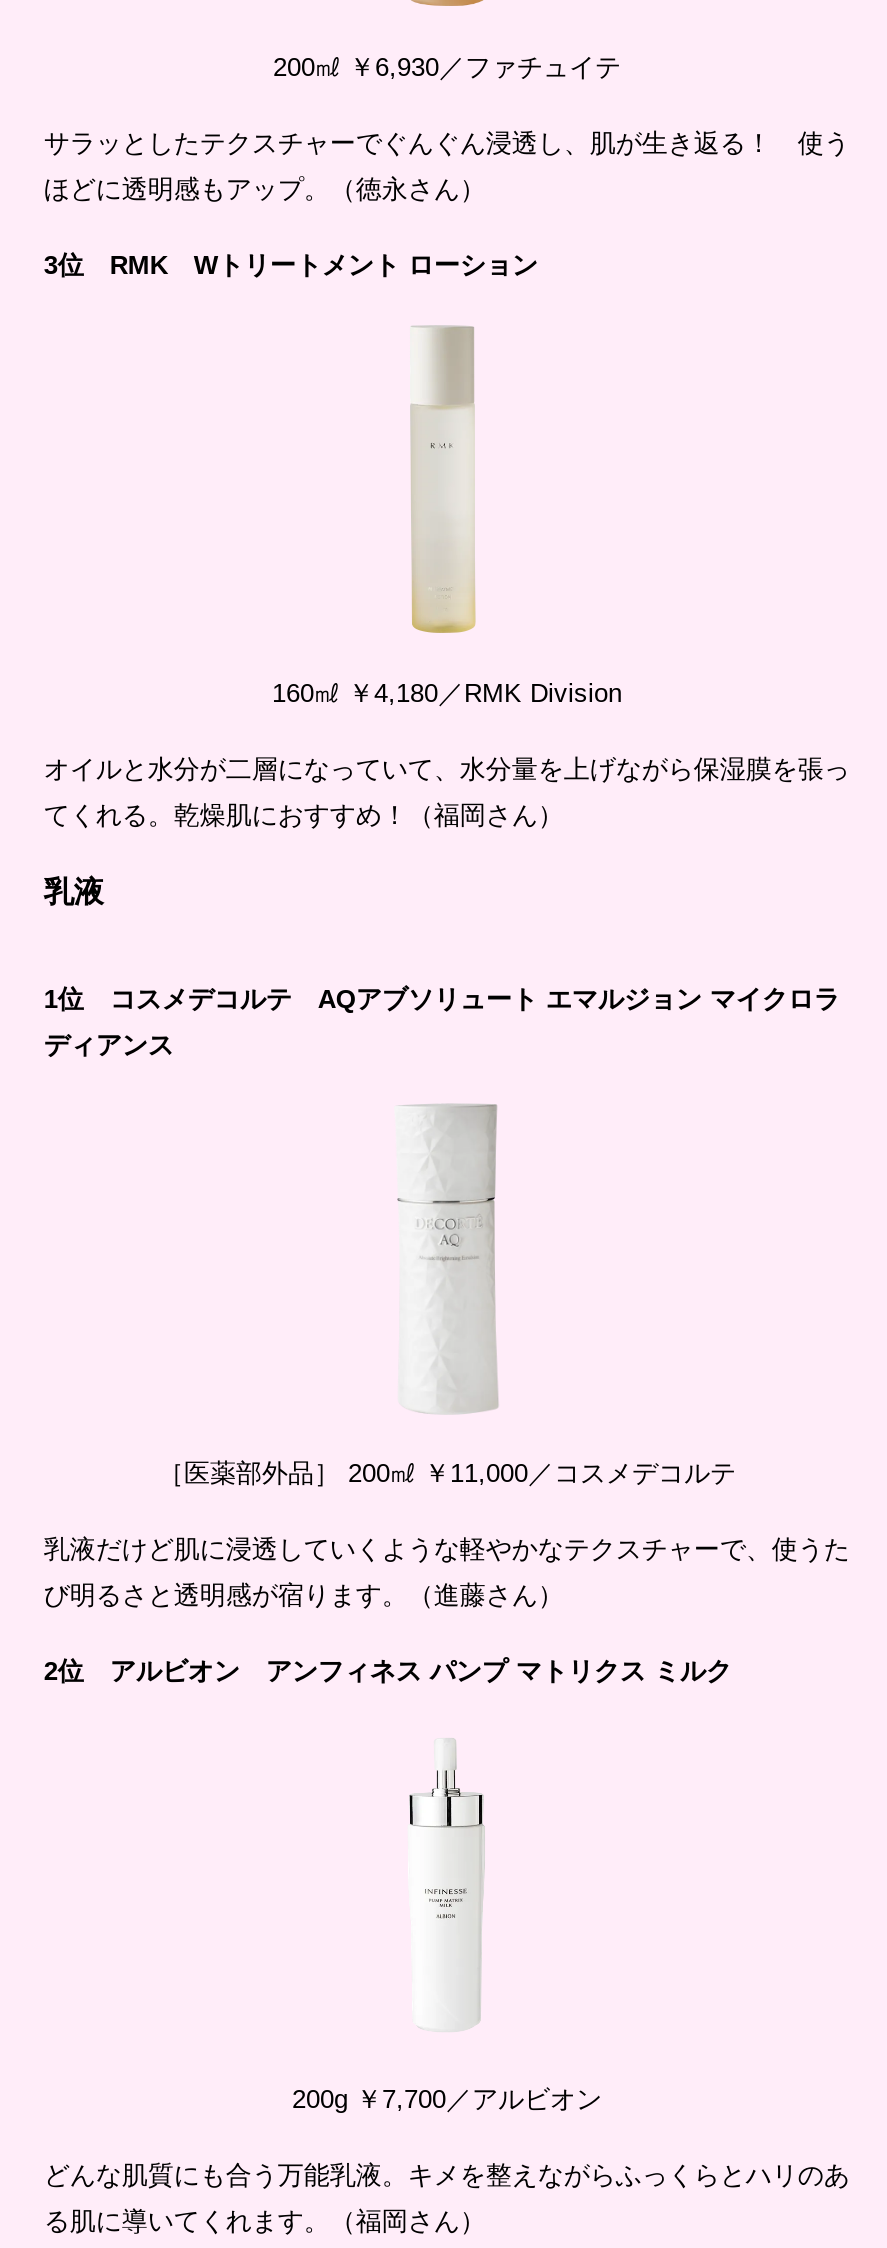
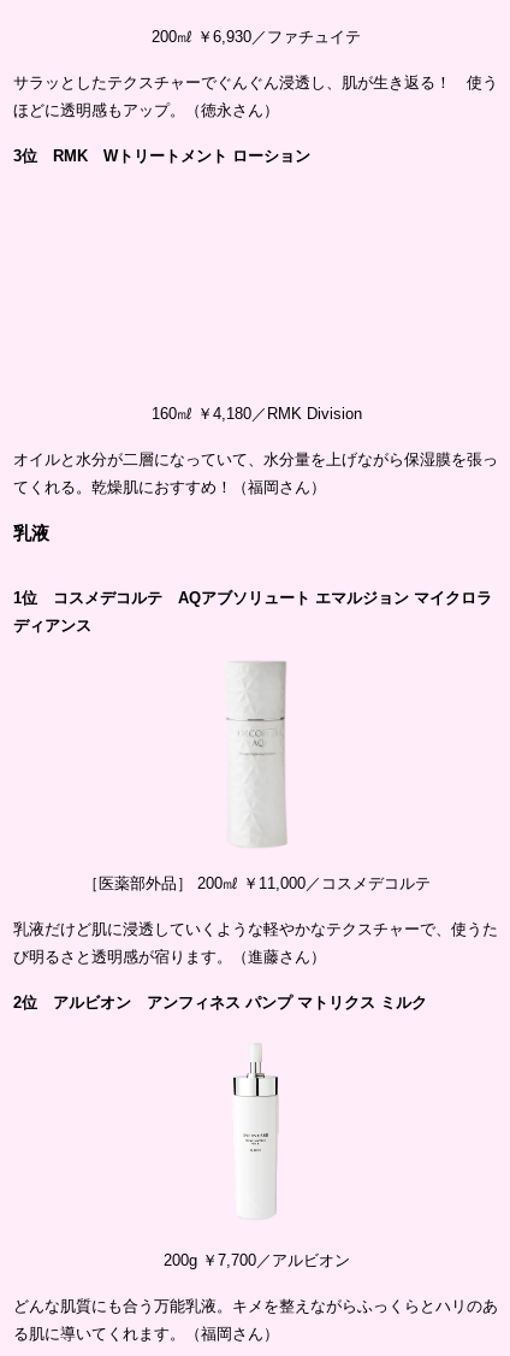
[409,324,477,636] [image] -> none

